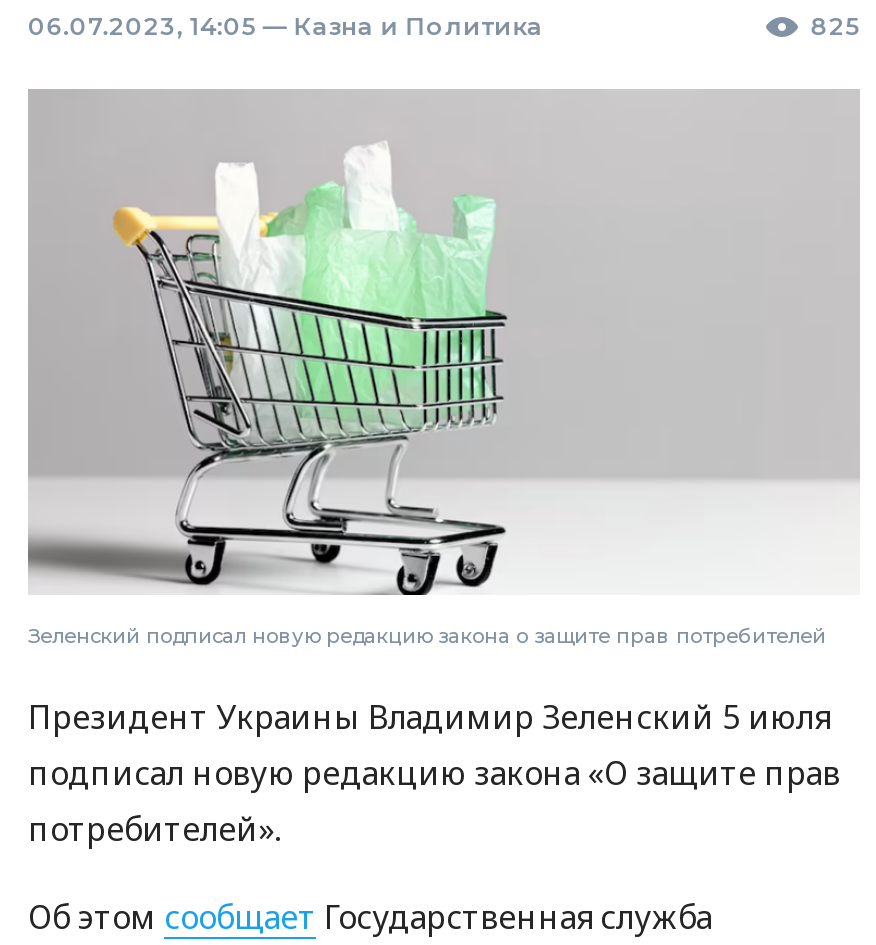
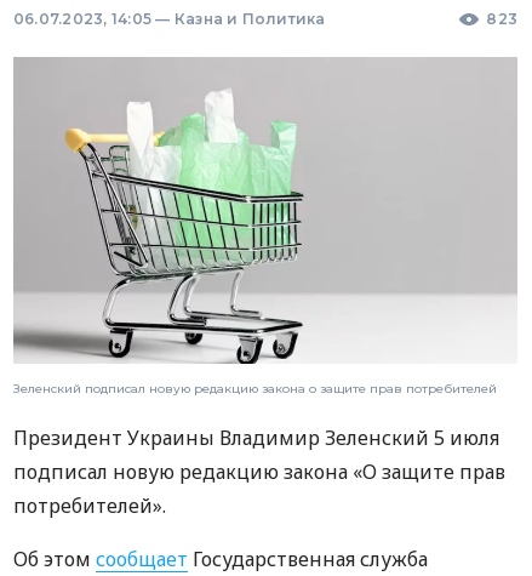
[811,11,860,41] 825 -> [486,9,517,28] 823

